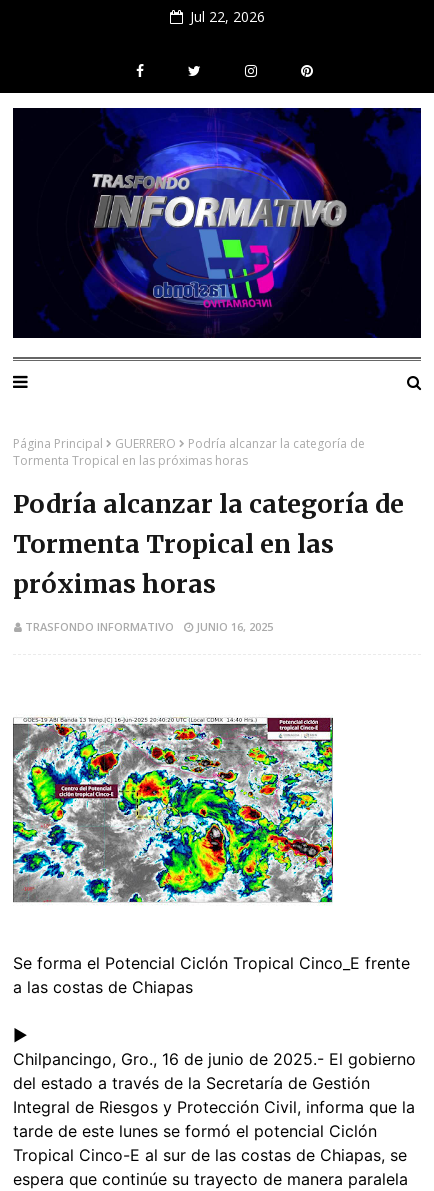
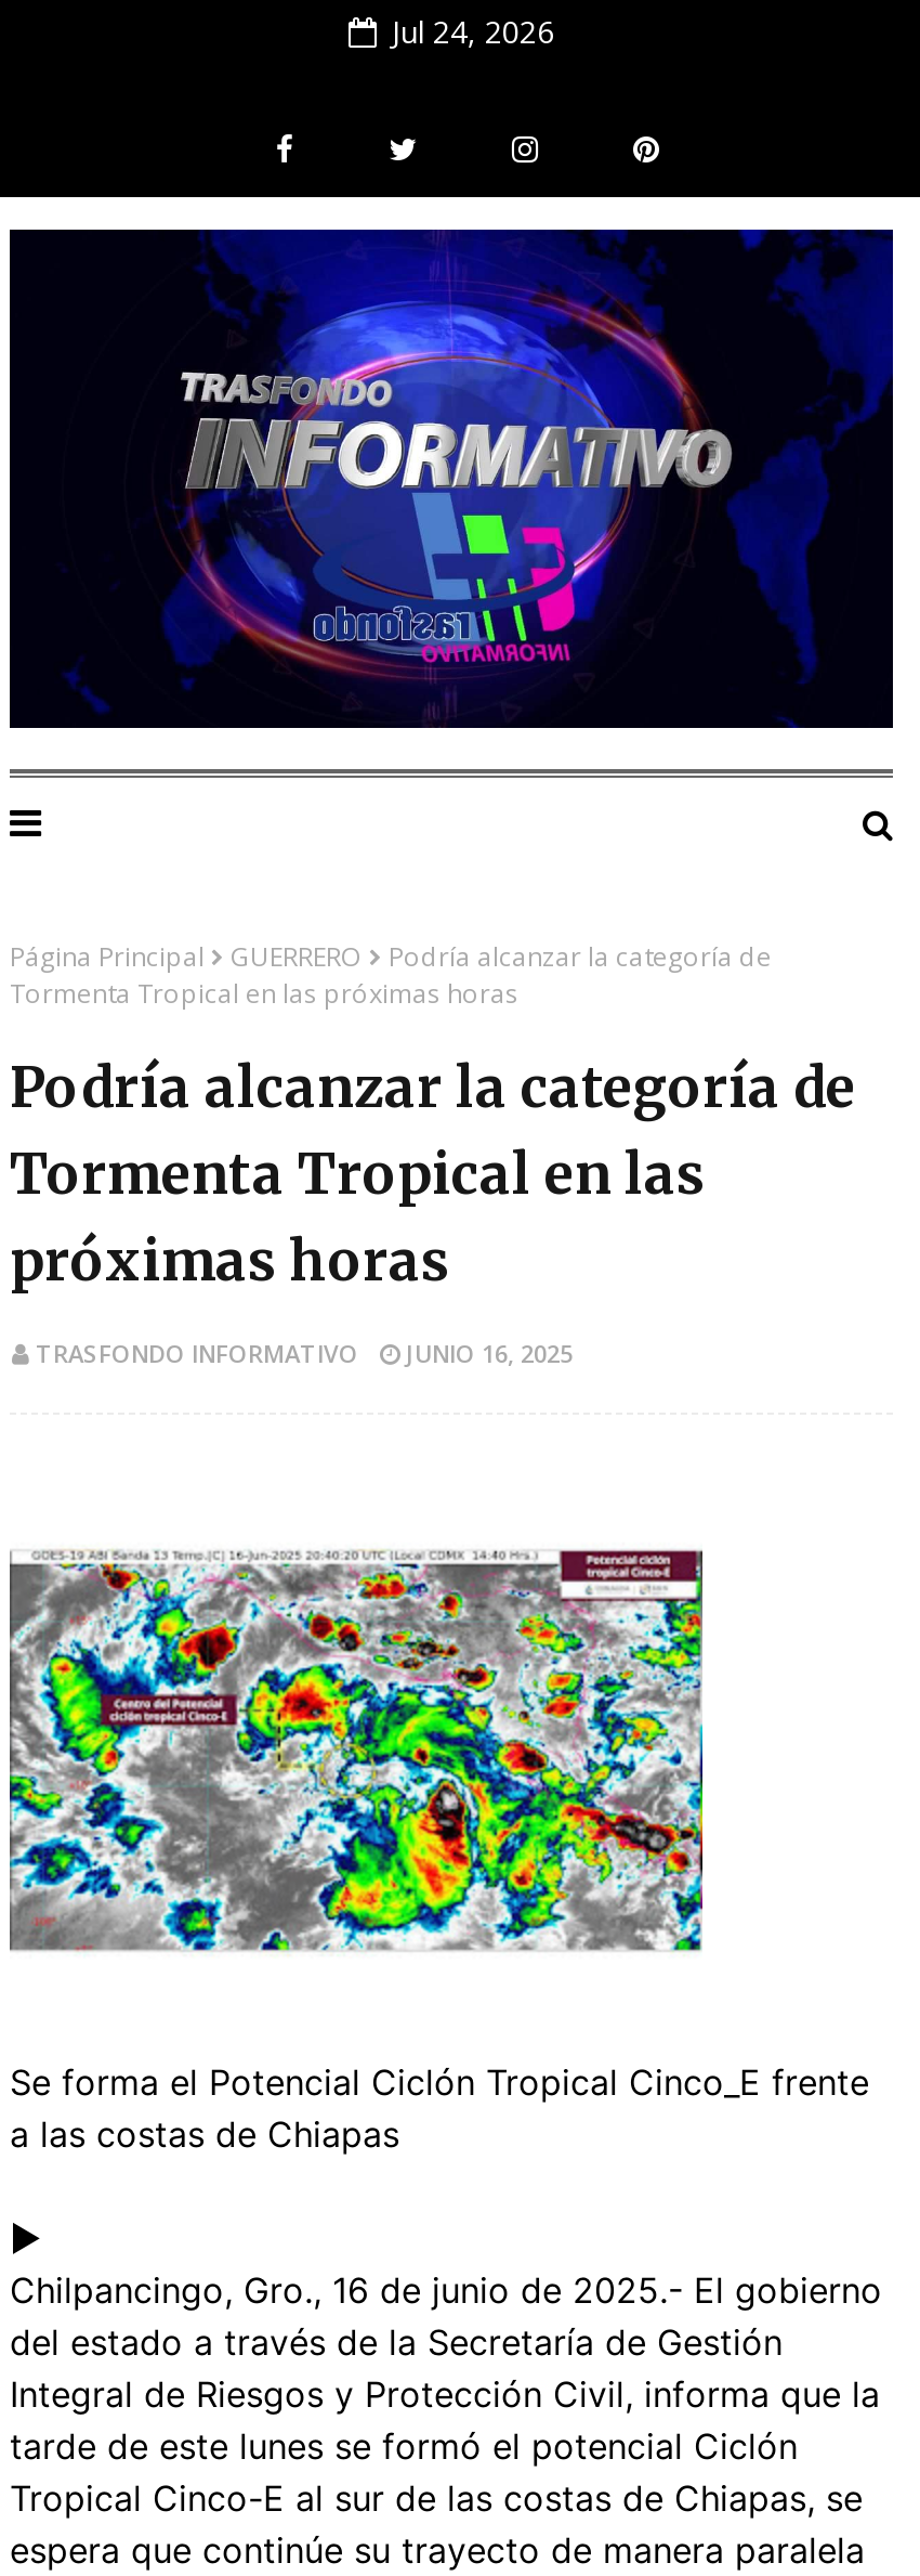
[189,7,264,26] Jul 22, 2026 -> [392,11,554,52] Jul 24, 2026

